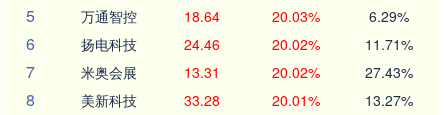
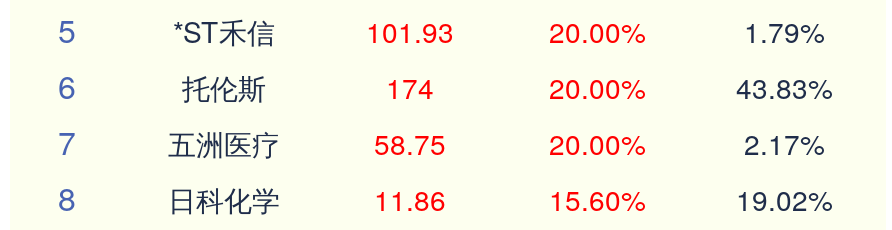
[81,6,409,26] 万通智控 | 18.64 | 20.03% | 6.29% -> [173,12,824,52] *ST禾信 | 101.93 | 20.00% | 1.79%
[81,34,413,54] 扬电科技 | 24.46 | 20.02% | 11.71% -> [182,68,832,108] 托伦斯 | 174 | 20.00% | 43.83%
[81,62,413,82] 米奥会展 | 13.31 | 20.02% | 27.43% -> [168,124,824,164] 五洲医疗 | 58.75 | 20.00% | 2.17%
[81,90,413,110] 美新科技 | 33.28 | 20.01% | 13.27% -> [168,180,832,220] 日科化学 | 11.86 | 15.60% | 19.02%

